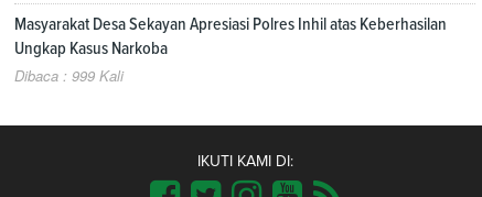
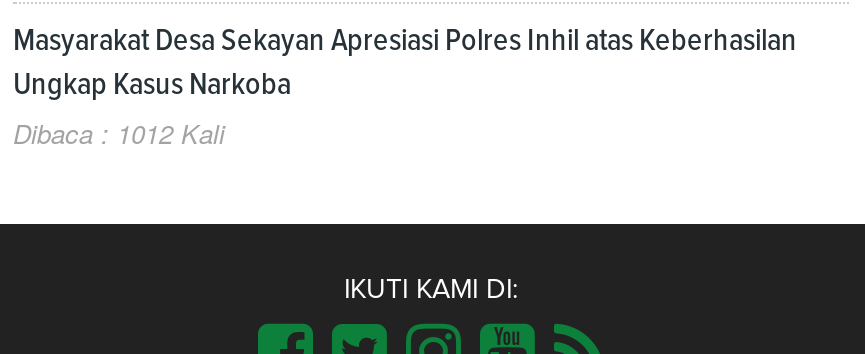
[14,65,124,86] Dibaca : 999 Kali -> [13,114,225,152] Dibaca : 1012 Kali

